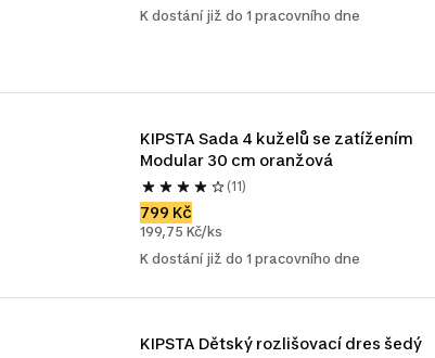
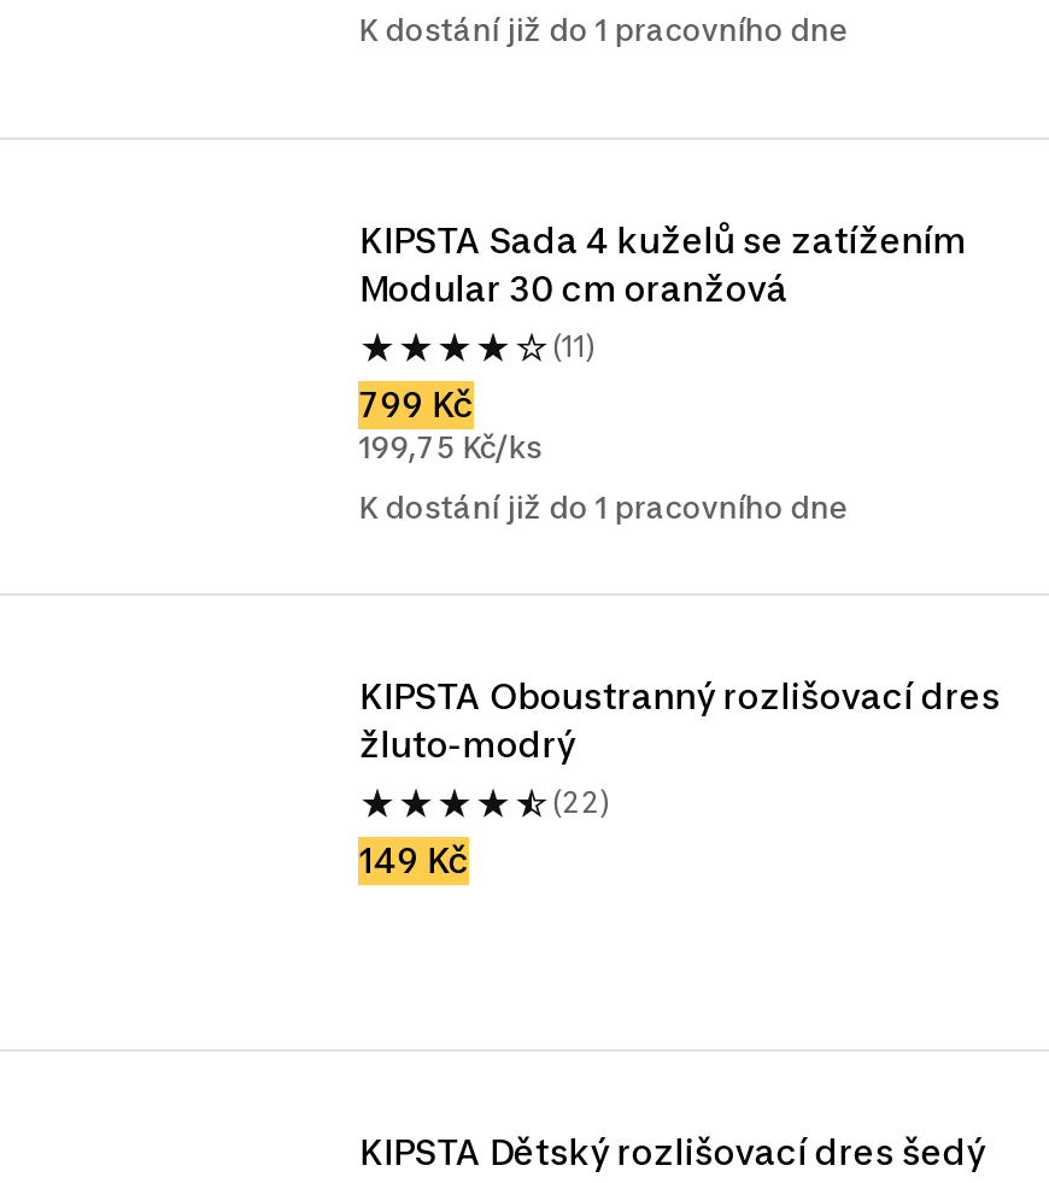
moved [140,129,414,267] -> [359,219,967,526]: KIPSTA Sada 4 kuželů se zatížením | Modular 30 cm oranžová | (11) | 799 Kč | 199,75 Kč/ks | K dostání již do 1 pracovního dne
none -> [359,675,1000,880] KIPSTA Oboustranný rozlišovací dres | žluto-modrý | (22) | 149 Kč

